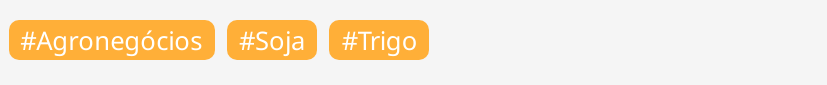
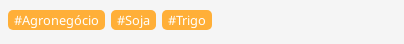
[20,21,202,57] #Agronegócios -> [14,11,99,29] #Agronegócio

